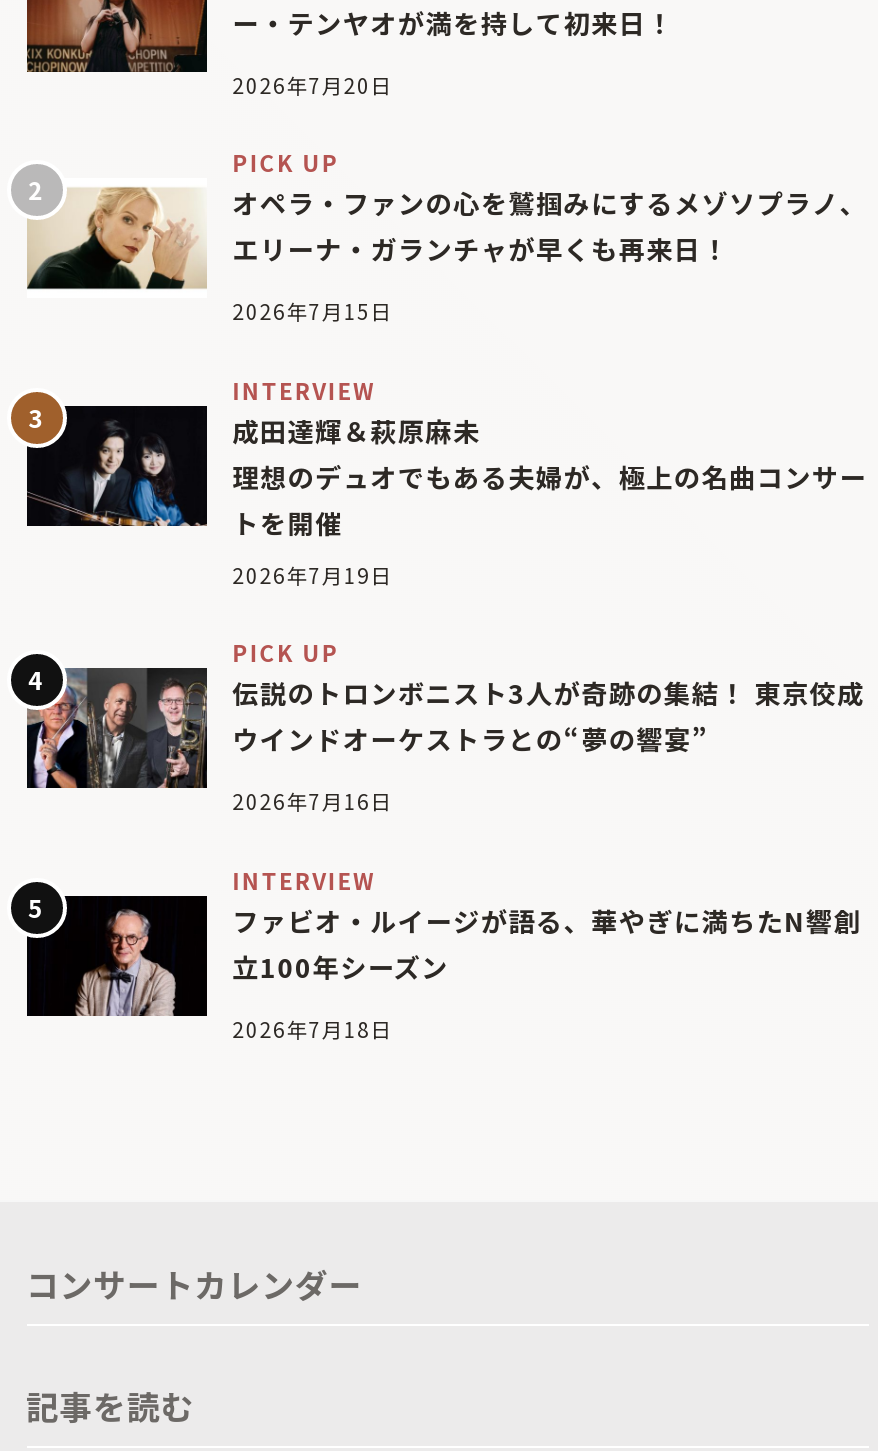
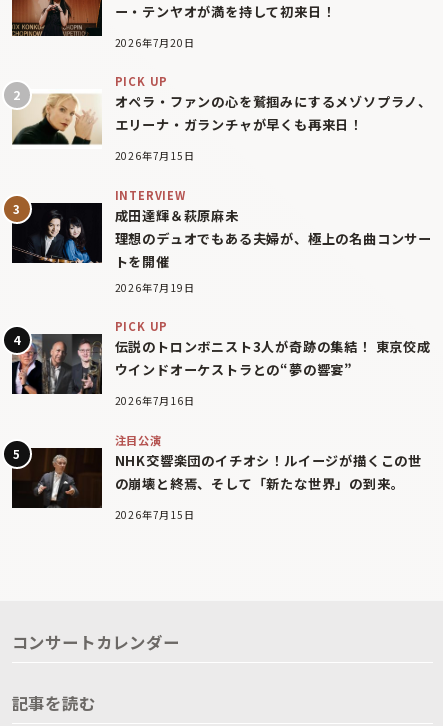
[31,863,861,1016] [image] | INTERVIEW | ファビオ・ルイージが語る、華やぎに満ちたN響創 | 立100年シーズン -> [13,432,422,509] [image] | 注目公演 | NHK交響楽団のイチオシ！ルイージが描くこの世 | の崩壊と終焉、そして「新たな世界」の到来。
[232,1013,392,1043] 2026年7月18日 -> [115,507,195,522] 2026年7月15日

